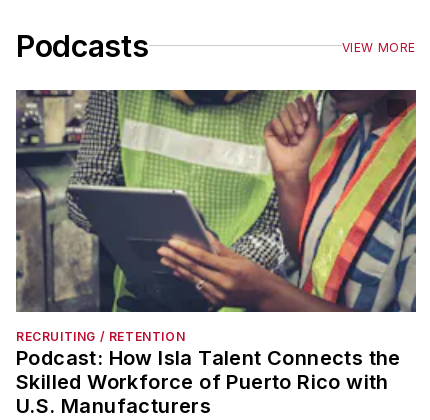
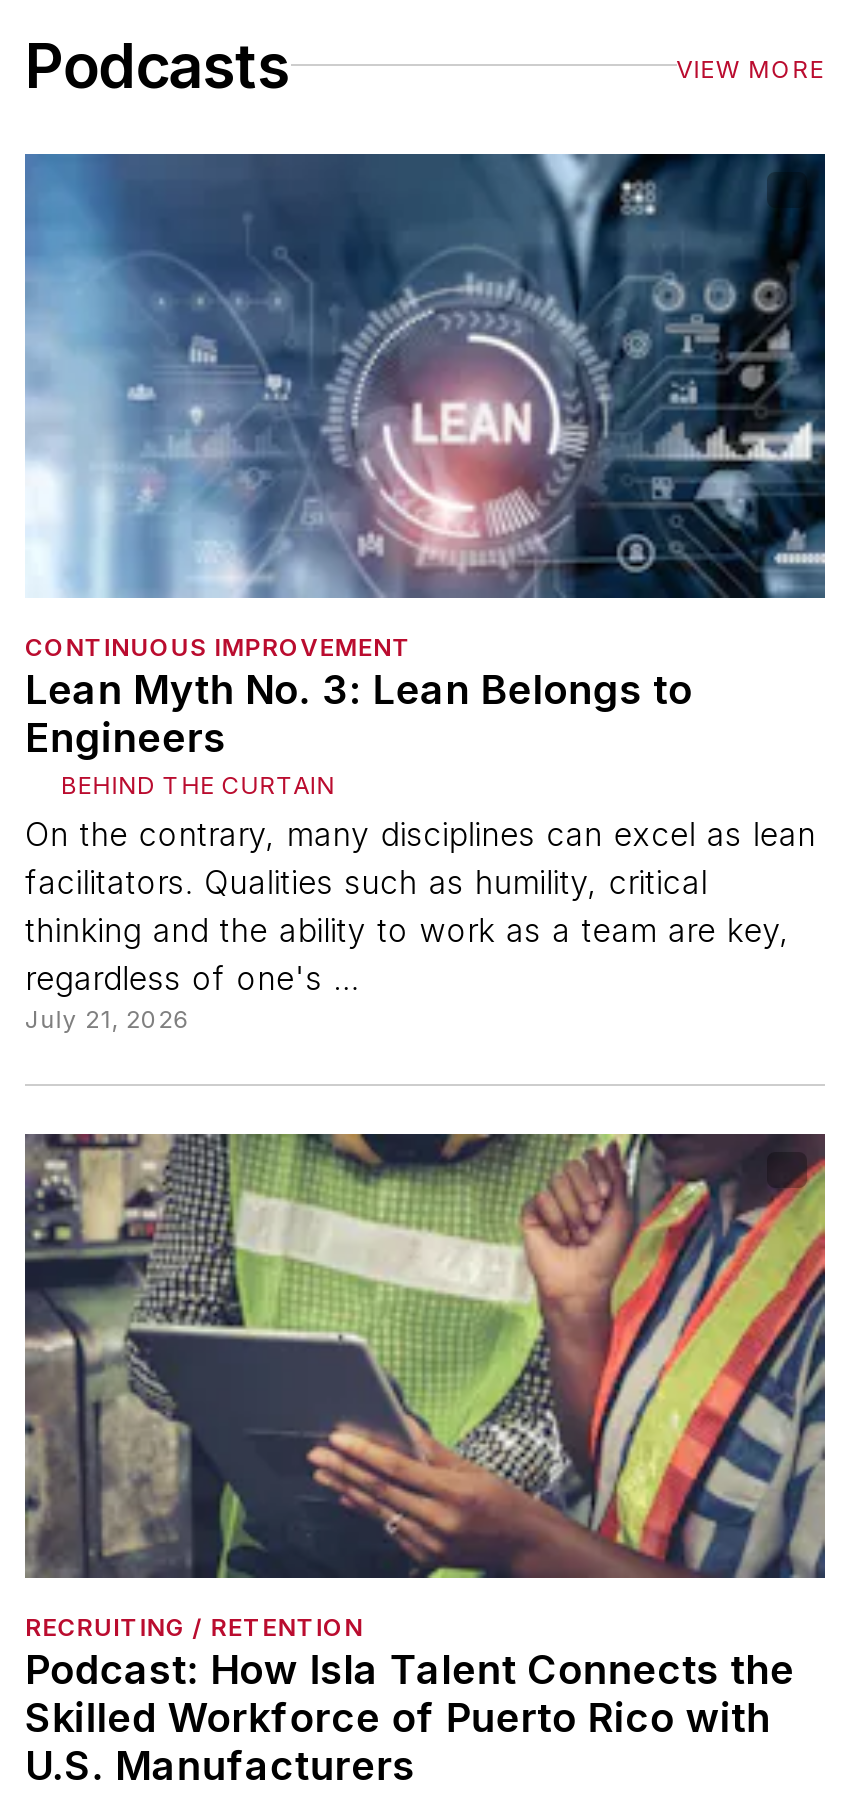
none -> [23,152,827,1034] [image] | CONTINUOUS IMPROVEMENT | Lean Myth No. 3: Lean Belongs to | Engineers | BEHIND THE CURTAIN | On the contrary, many disciplines can excel as lean | facilitators. Qualities such as humility, critical | thinking and the ability to work as a team are key, | regardless of one's ... | July 21, 2026

